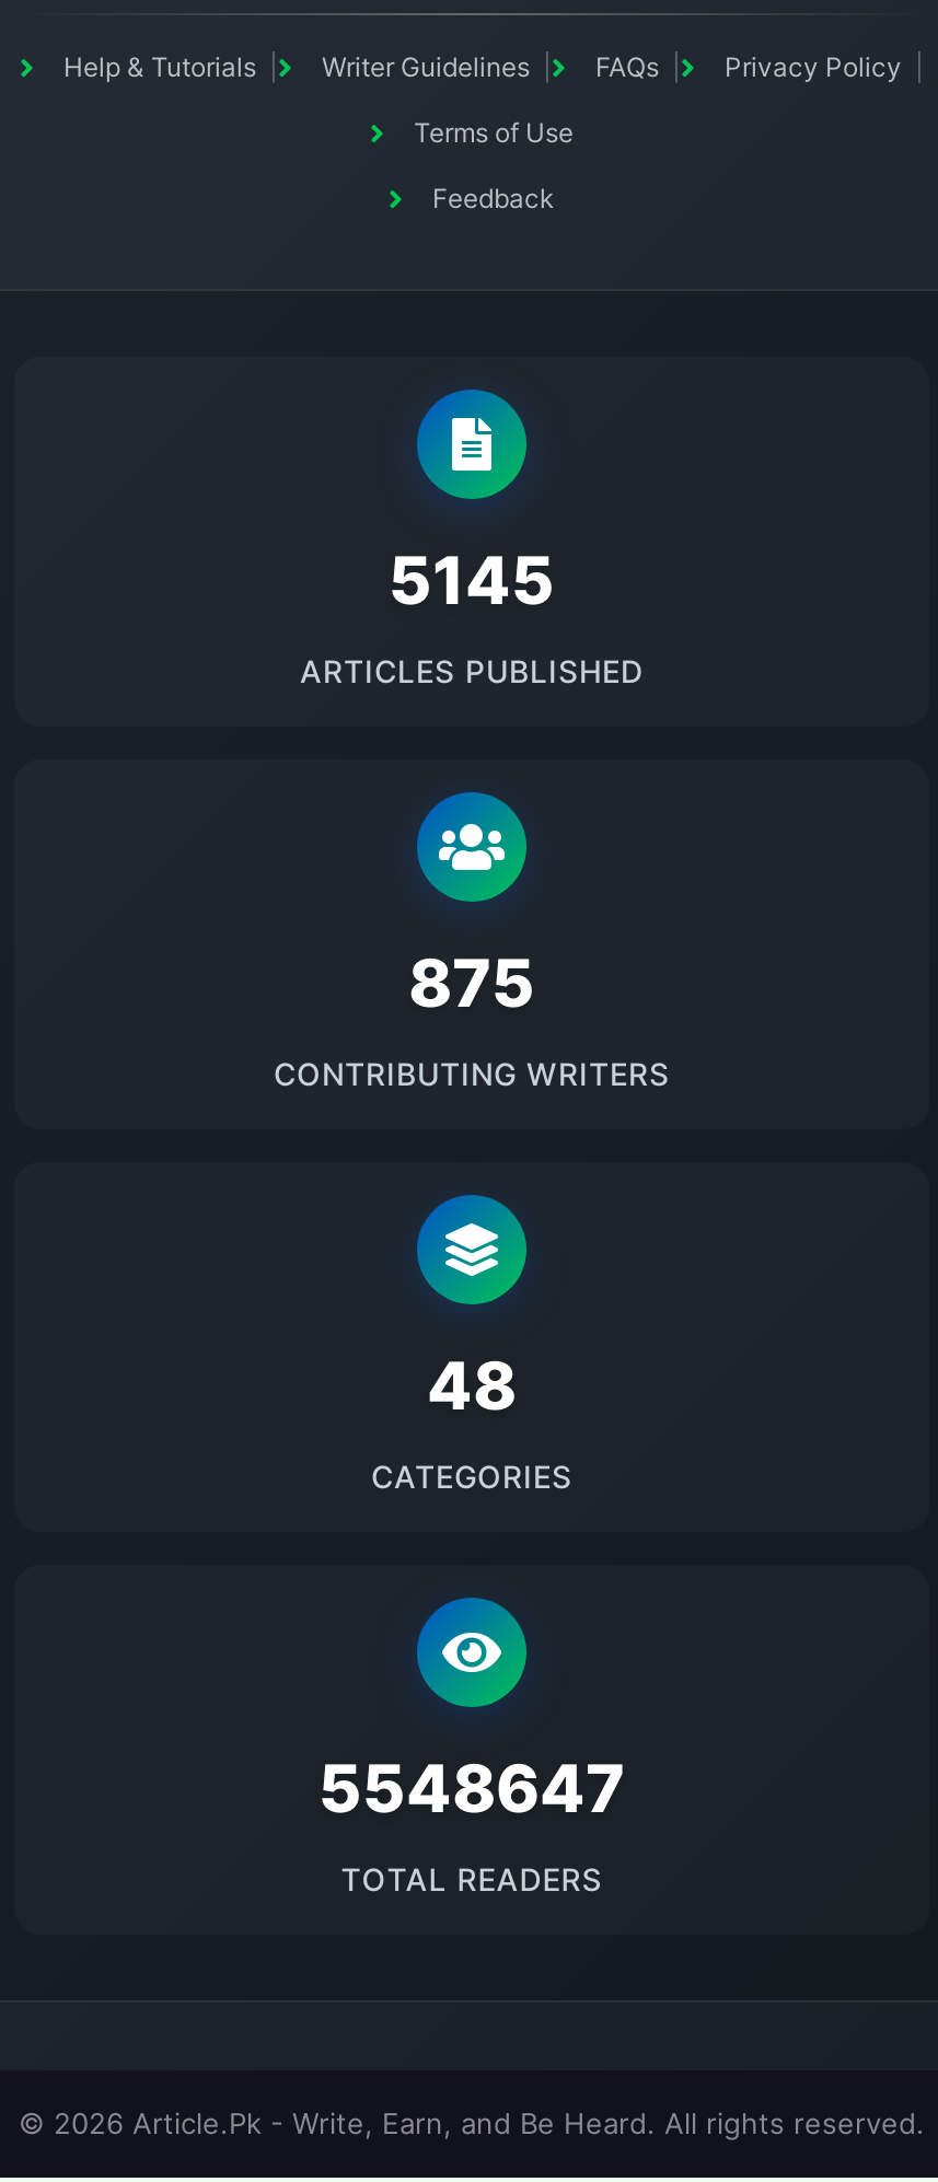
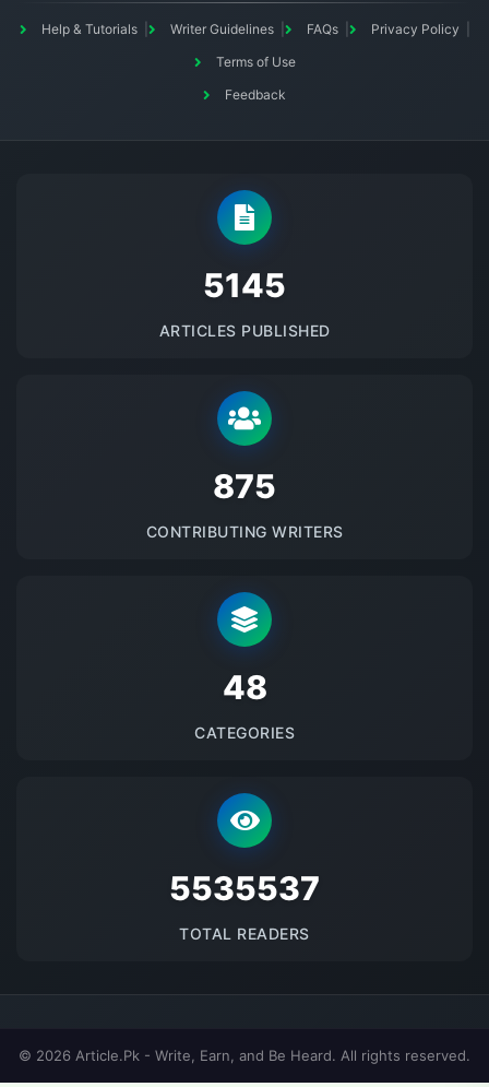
[319,1749,625,1828] 5548647 -> [169,869,320,908] 5535537

